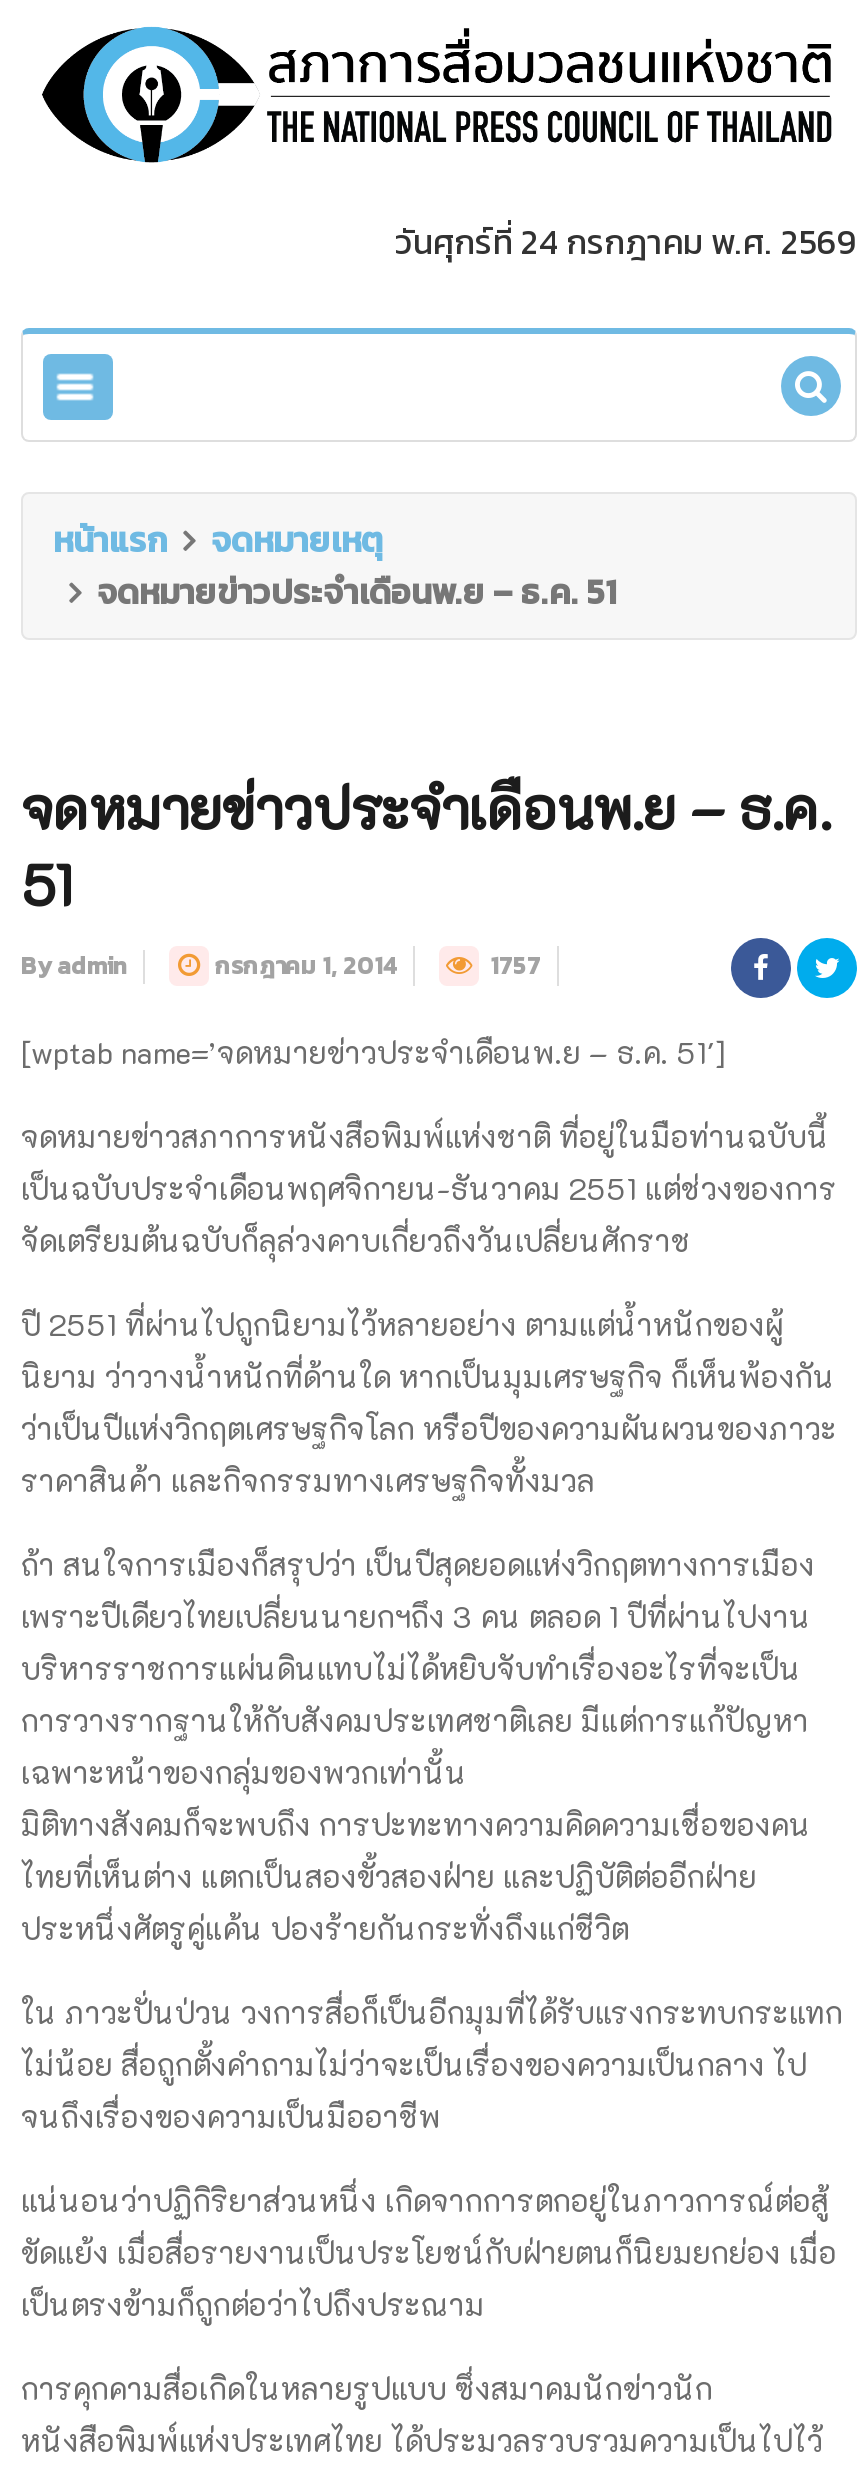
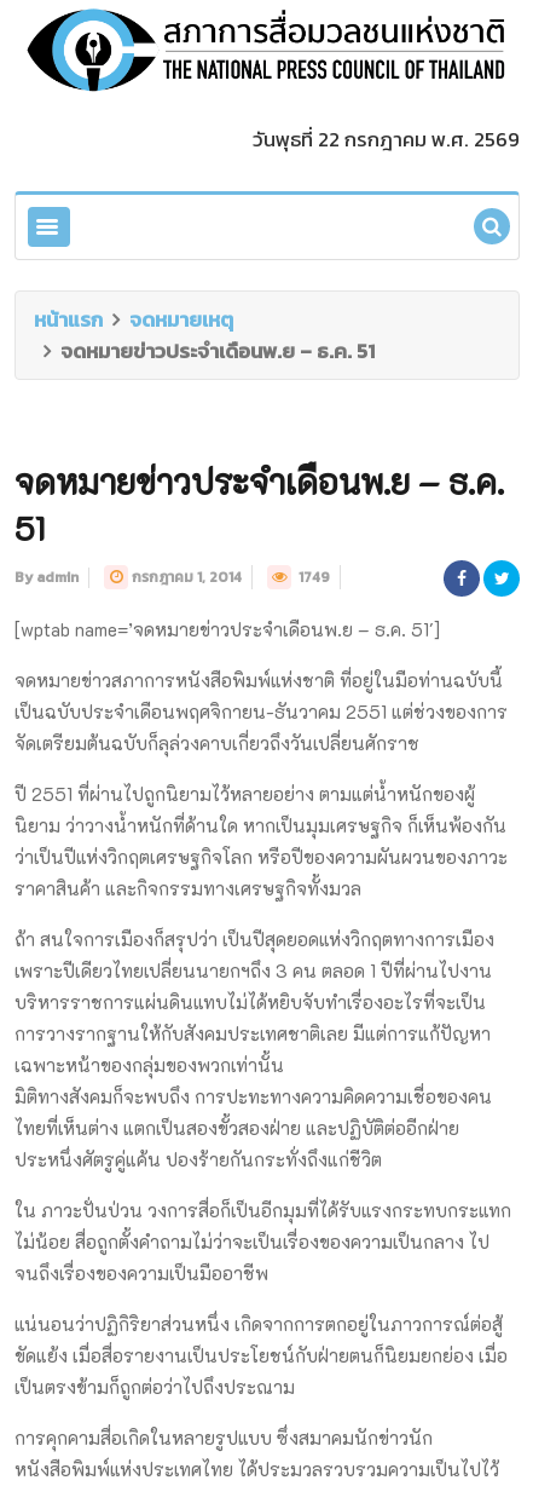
[395,215,857,267] วันศุกร์ที่ 24 กรกฎาคม พ.ศ. 2569 -> [253,123,520,154] วันพุธที่ 22 กรกฎาคม พ.ศ. 2569
[485,947,541,983] 1757 -> [295,566,330,588] 1749

